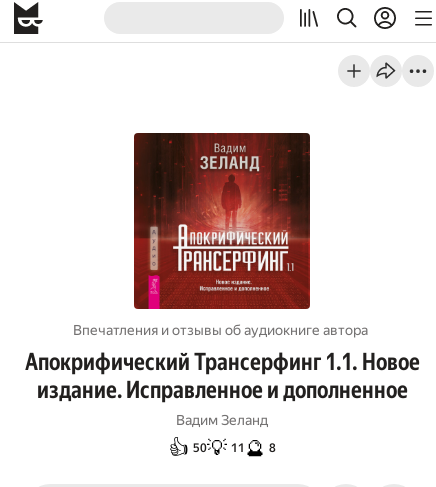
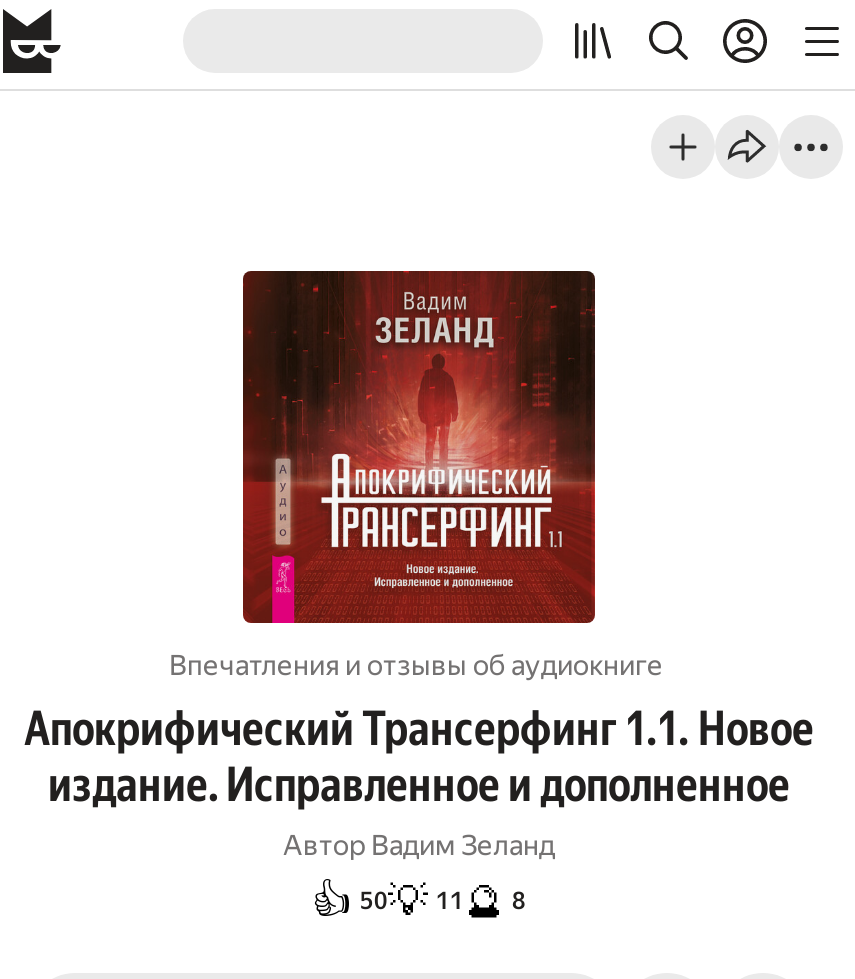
[73,322,368,338] Впечатления и отзывы об aудиокниге автора -> [169,649,663,681] Впечатления и отзывы об aудиокниге
[176,412,268,428] Вадим Зеланд -> [283,829,555,861] Автор Вадим Зеланд

